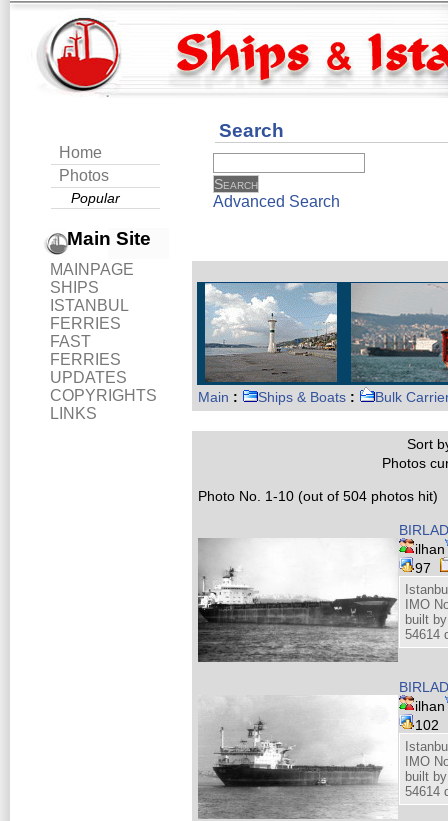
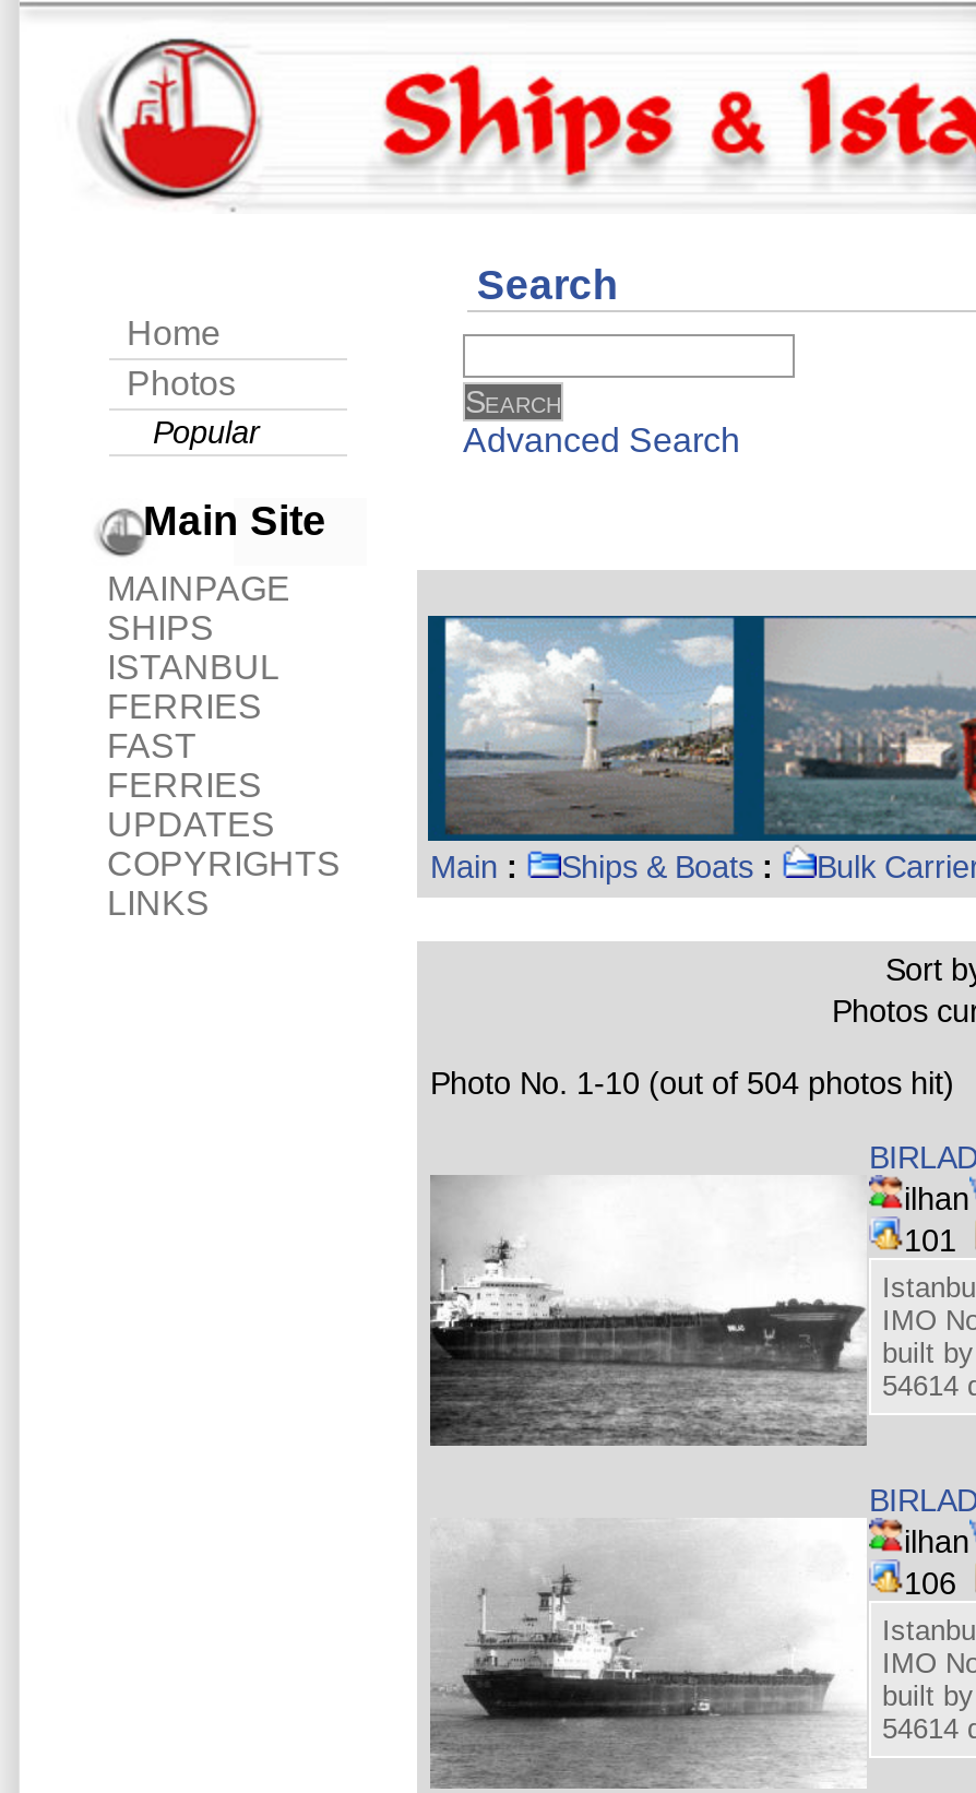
[415,559,439,575] 97 -> [904,1222,974,1257] 101
[415,716,447,732] 102 -> [904,1565,974,1600] 106

